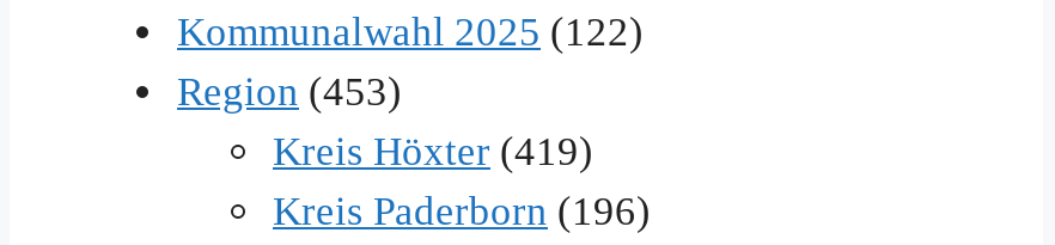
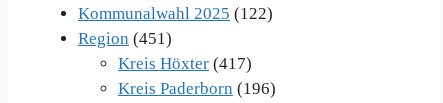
[177,70,402,115] Region (453) -> [78,29,172,48] Region (451)
[273,130,593,175] Kreis Höxter (419) -> [118,54,252,73] Kreis Höxter (417)

